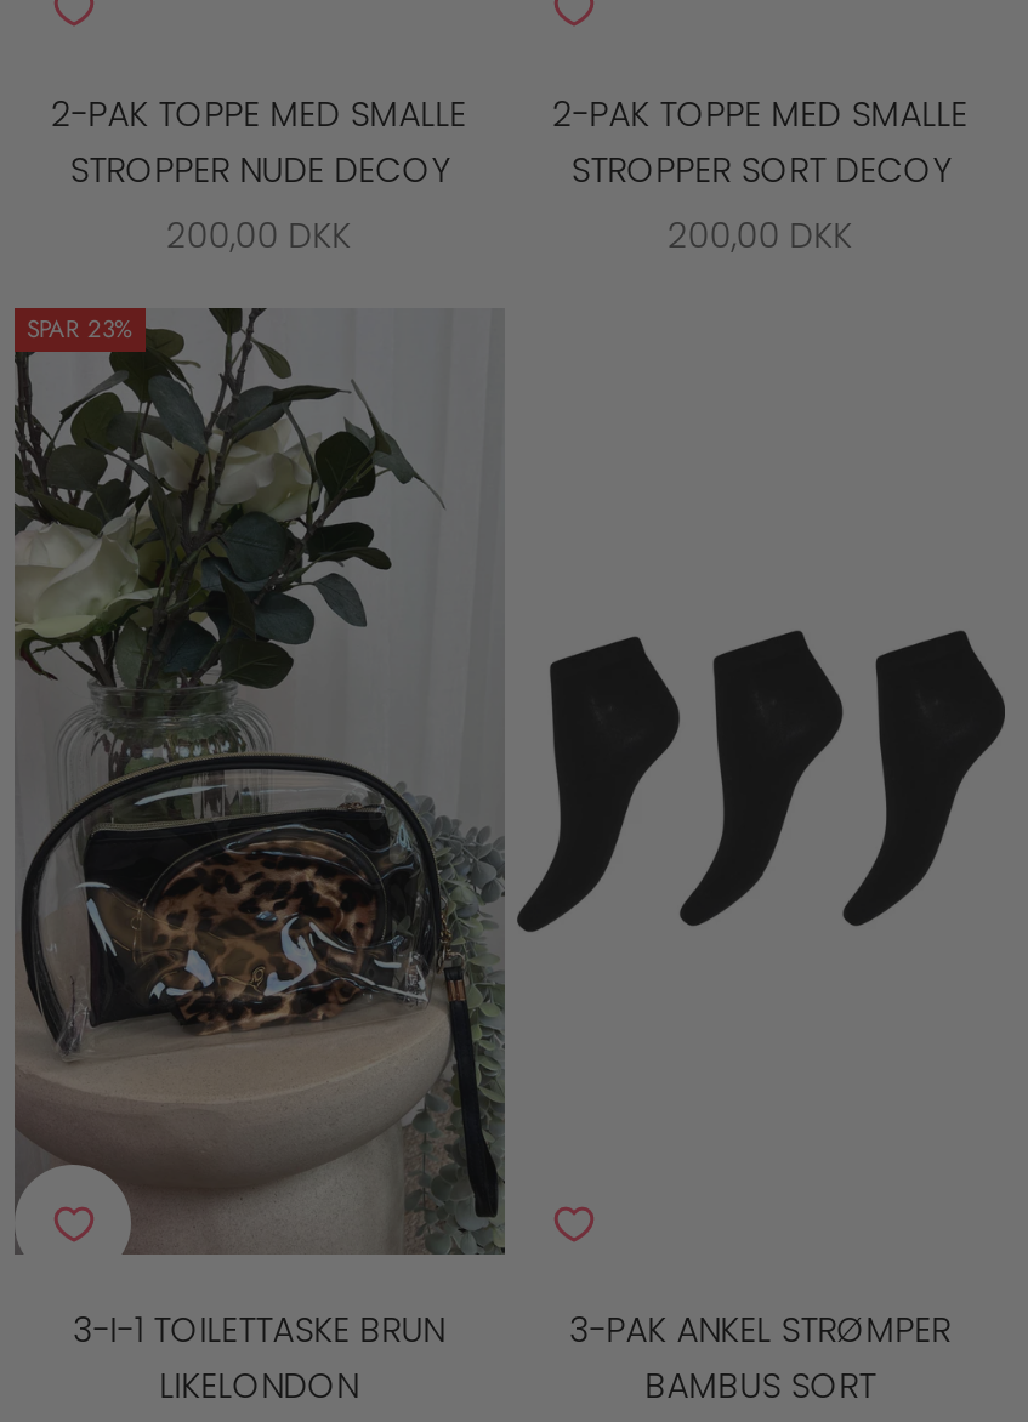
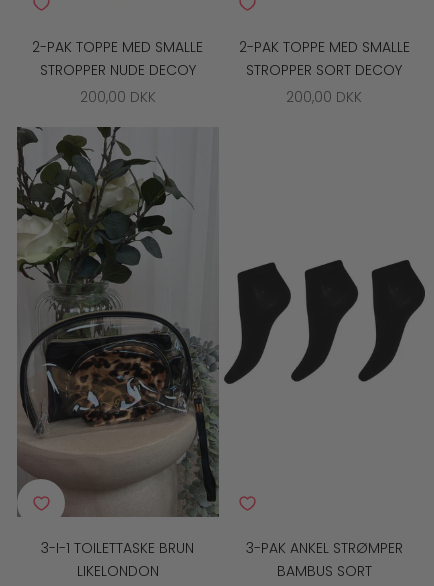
[27,311,134,347] SPAR 23% -> none

